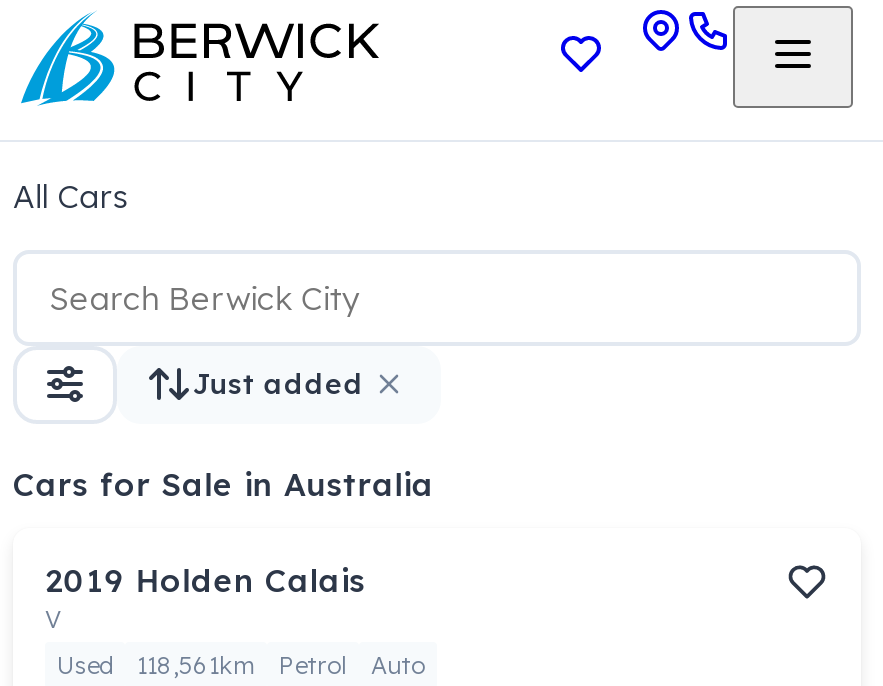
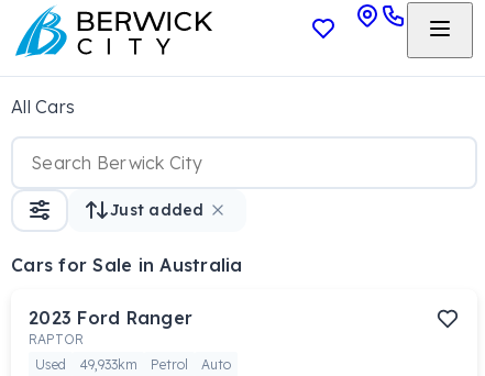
[45,560,366,634] 2019 Holden Calais | V -> [29,307,192,347] 2023 Ford Ranger | RAPTOR
[57,650,425,680] Used 118,561km Petrol Auto -> [35,356,231,373] Used 49,933km Petrol Auto

